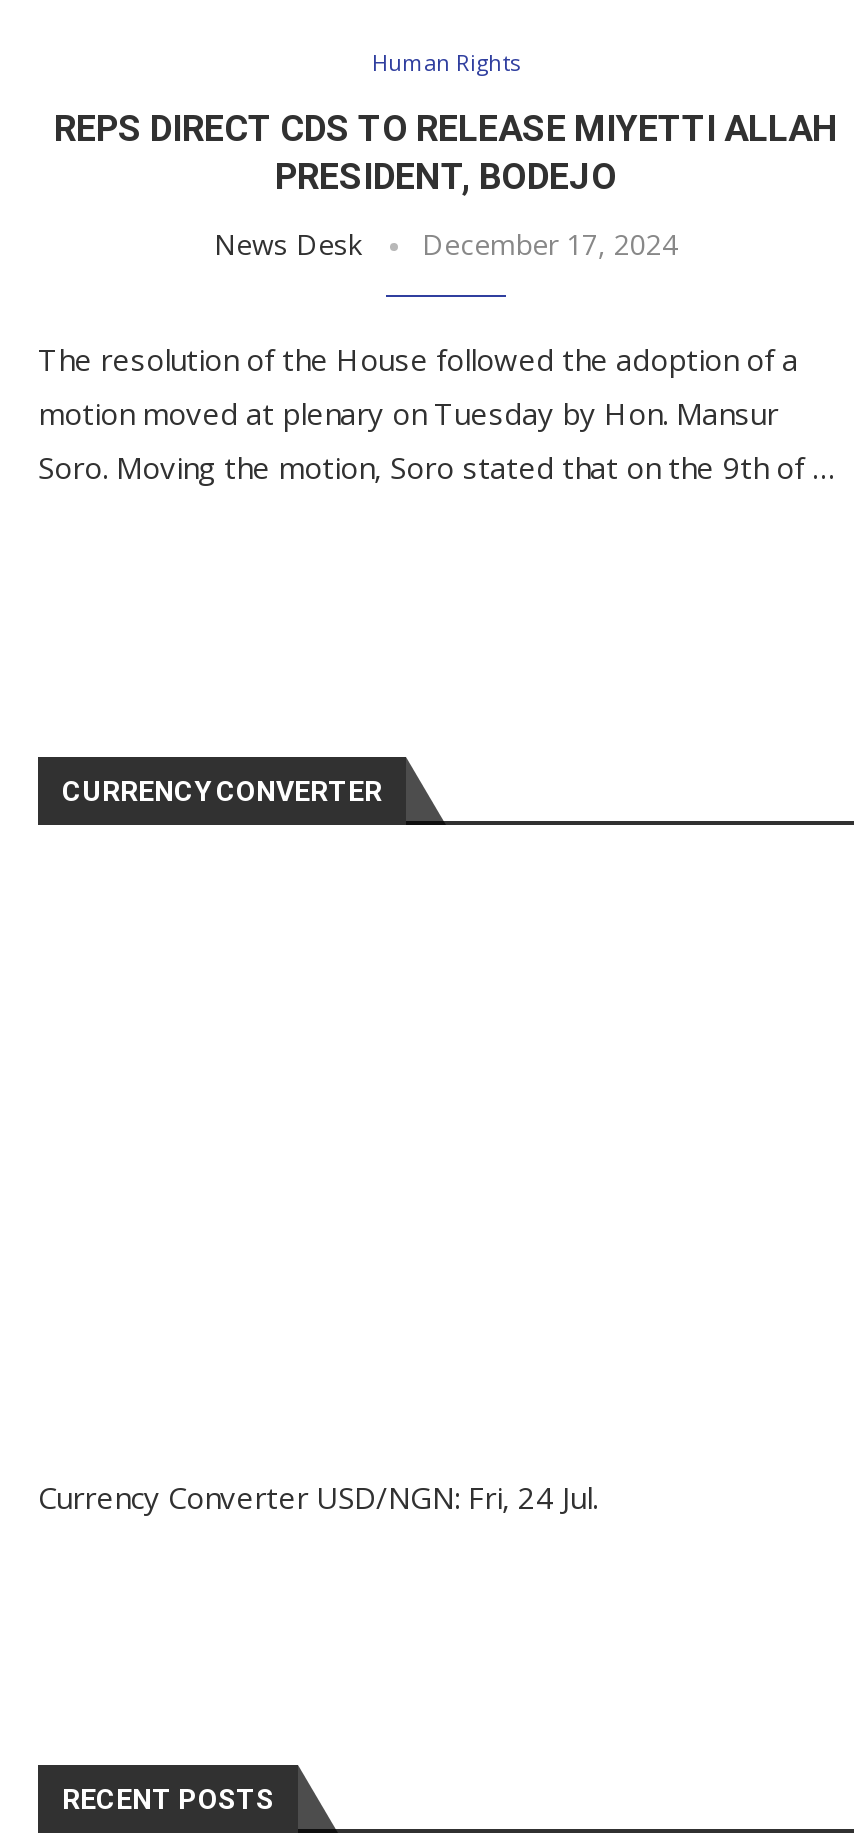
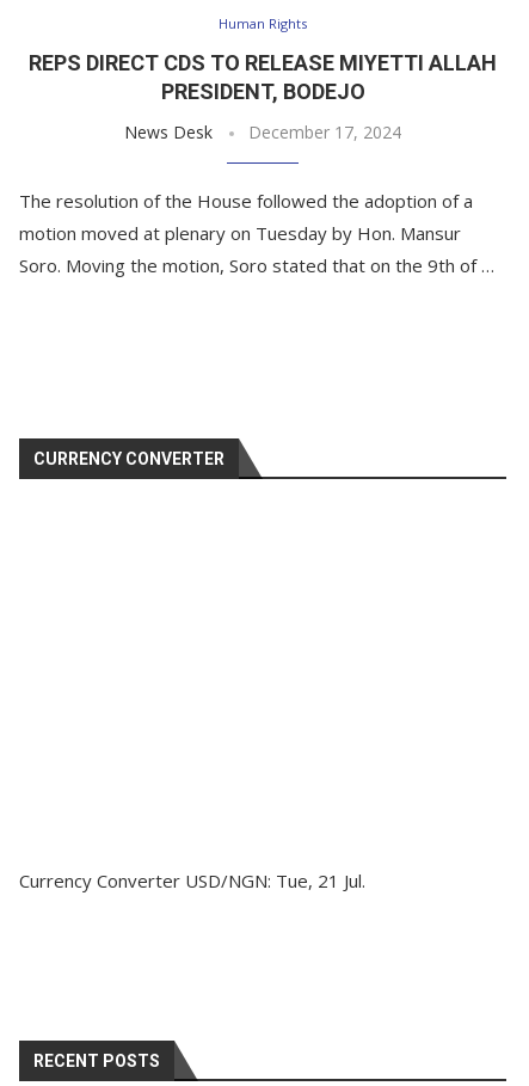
[38,1477,598,1517] Currency Converter USD/NGN: Fri, 24 Jul. -> [19,869,365,892] Currency Converter USD/NGN: Tue, 21 Jul.

